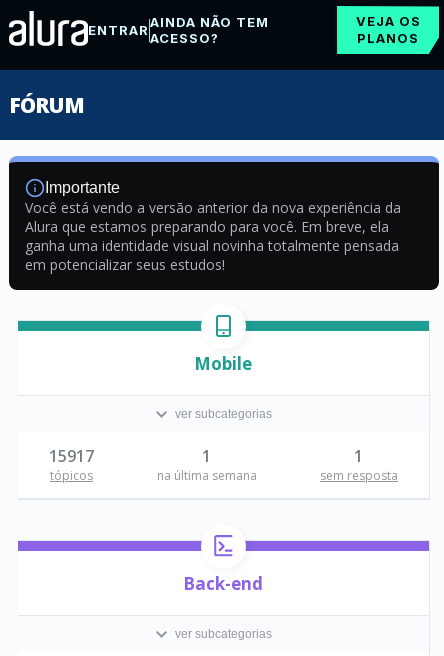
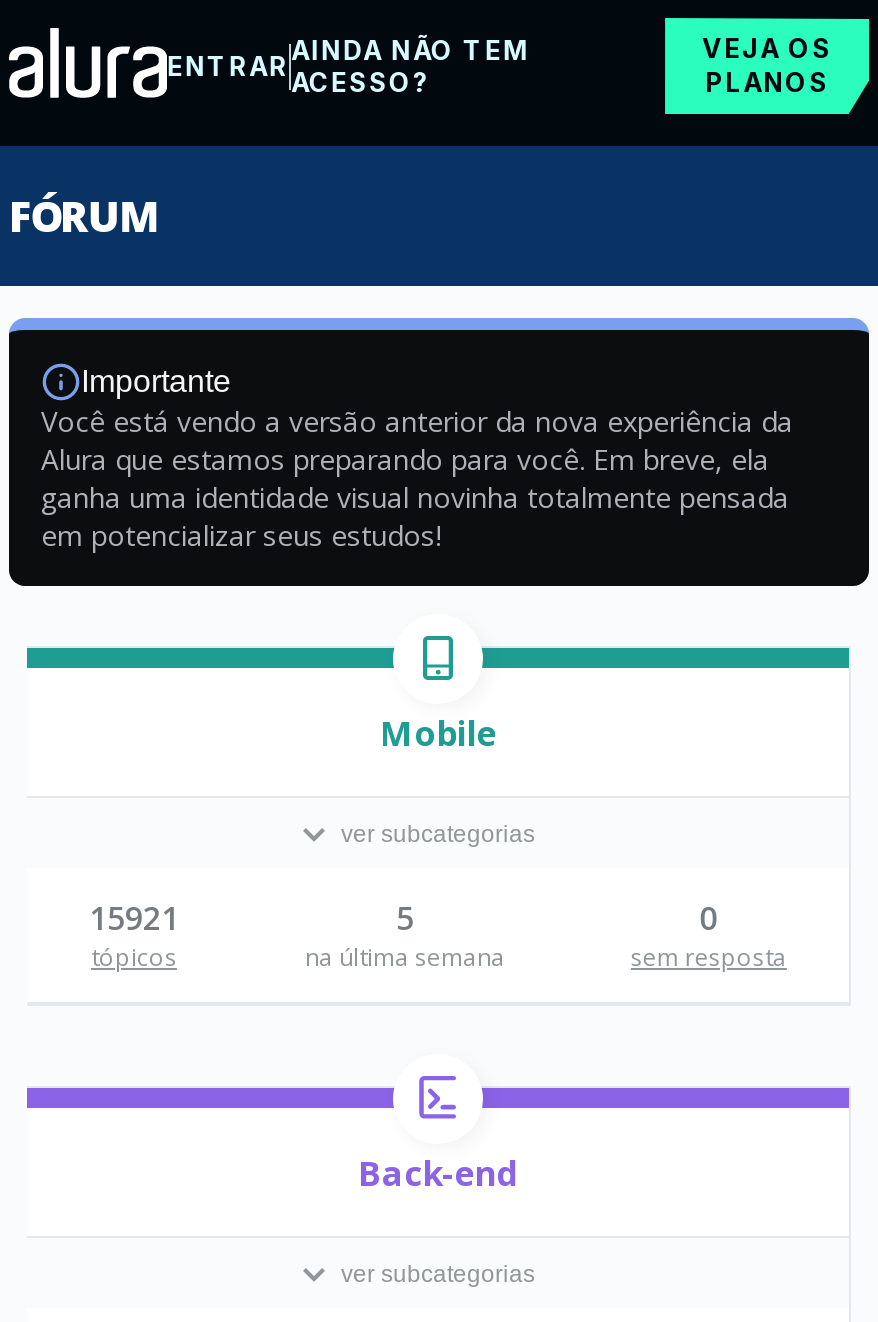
[49,445,94,467] 15917 -> [89,896,179,940] 15921
[202,445,211,467] 1 -> [396,896,414,940] 5
[354,445,363,467] 1 -> [700,896,718,940] 0

